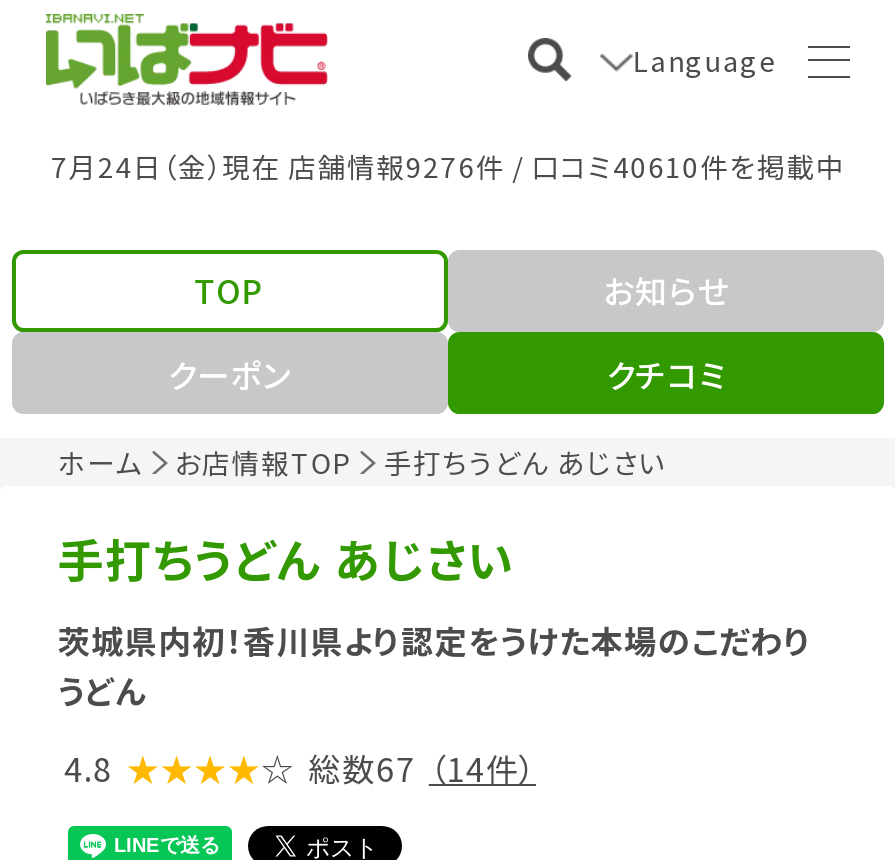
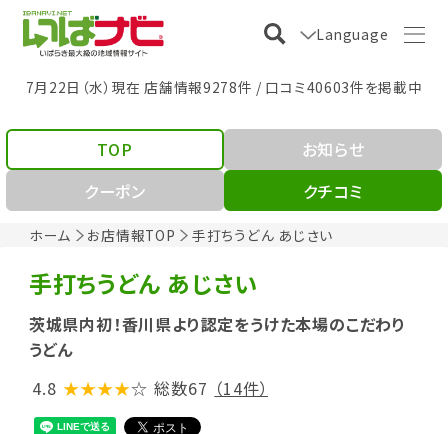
[51,145,845,185] 7月24日（金）現在 店舗情報9276件 / 口コミ40610件を掲載中 -> [26,77,422,97] 7月22日（水）現在 店舗情報9278件 / 口コミ40603件を掲載中

